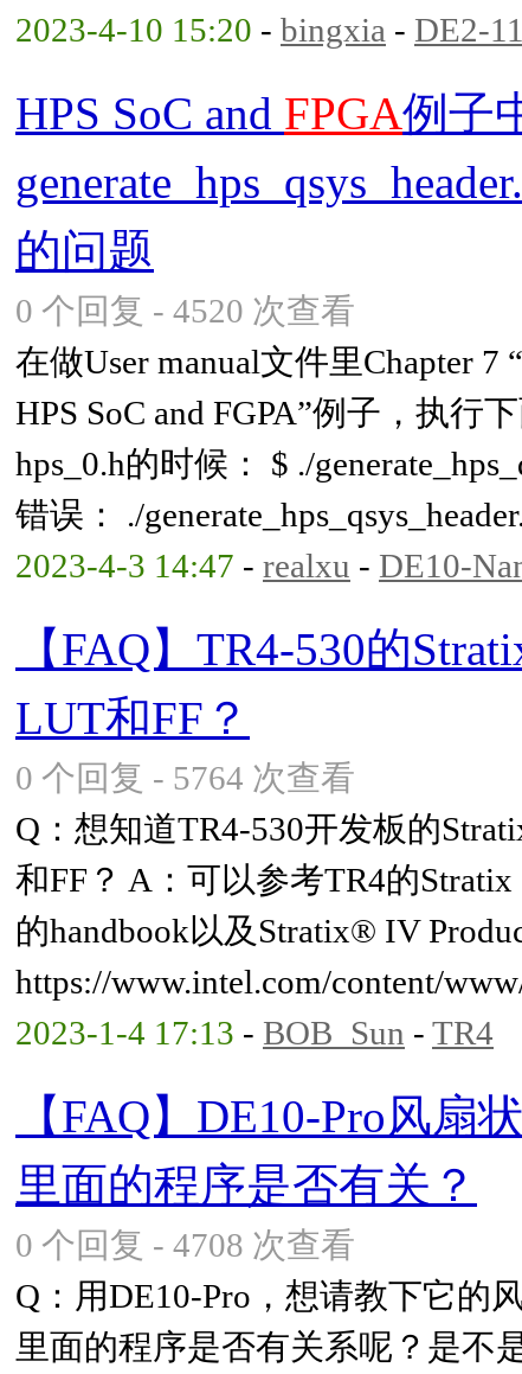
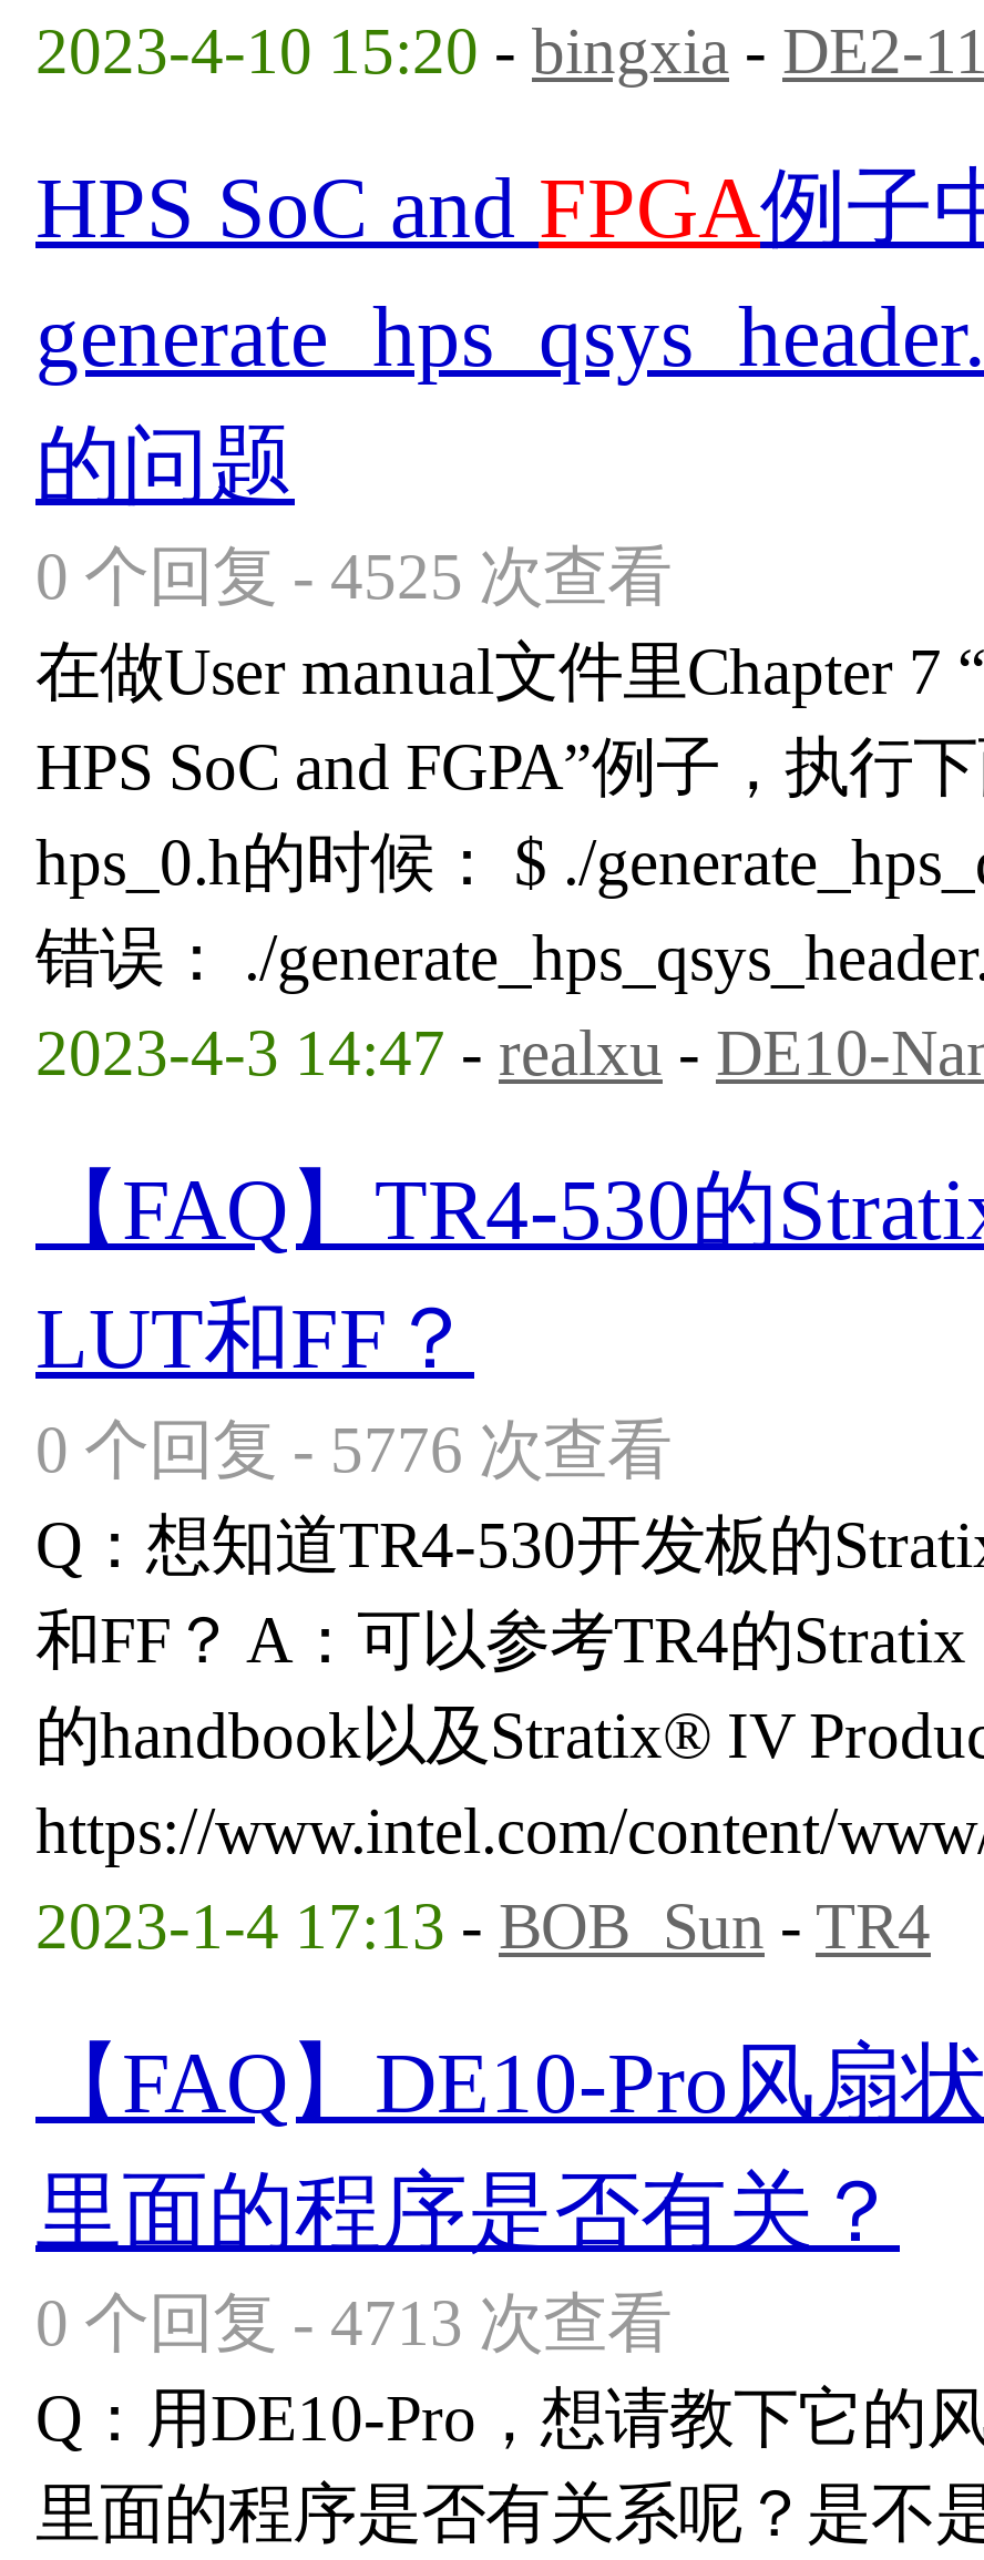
[15,292,355,330] 0 个回复 - 4520 次查看 -> [35,541,672,612] 0 个回复 - 4525 次查看
[15,759,355,797] 0 个回复 - 5764 次查看 -> [35,1414,672,1485] 0 个回复 - 5776 次查看
[15,1226,355,1264] 0 个回复 - 4708 次查看 -> [35,2287,672,2358] 0 个回复 - 4713 次查看

